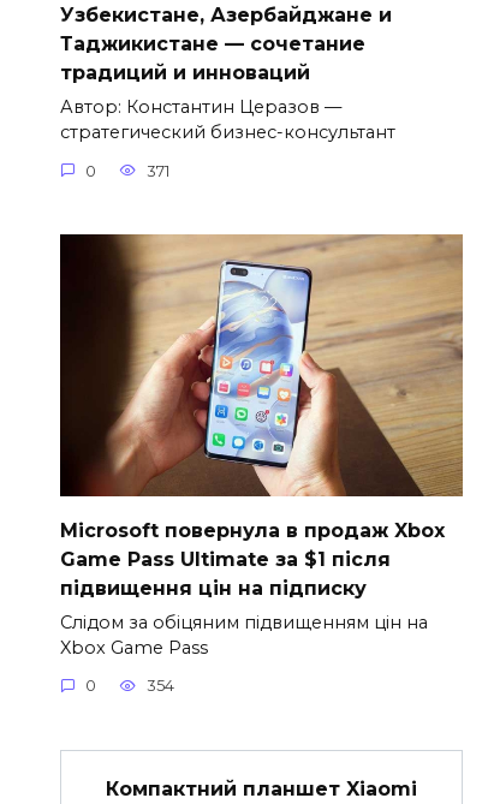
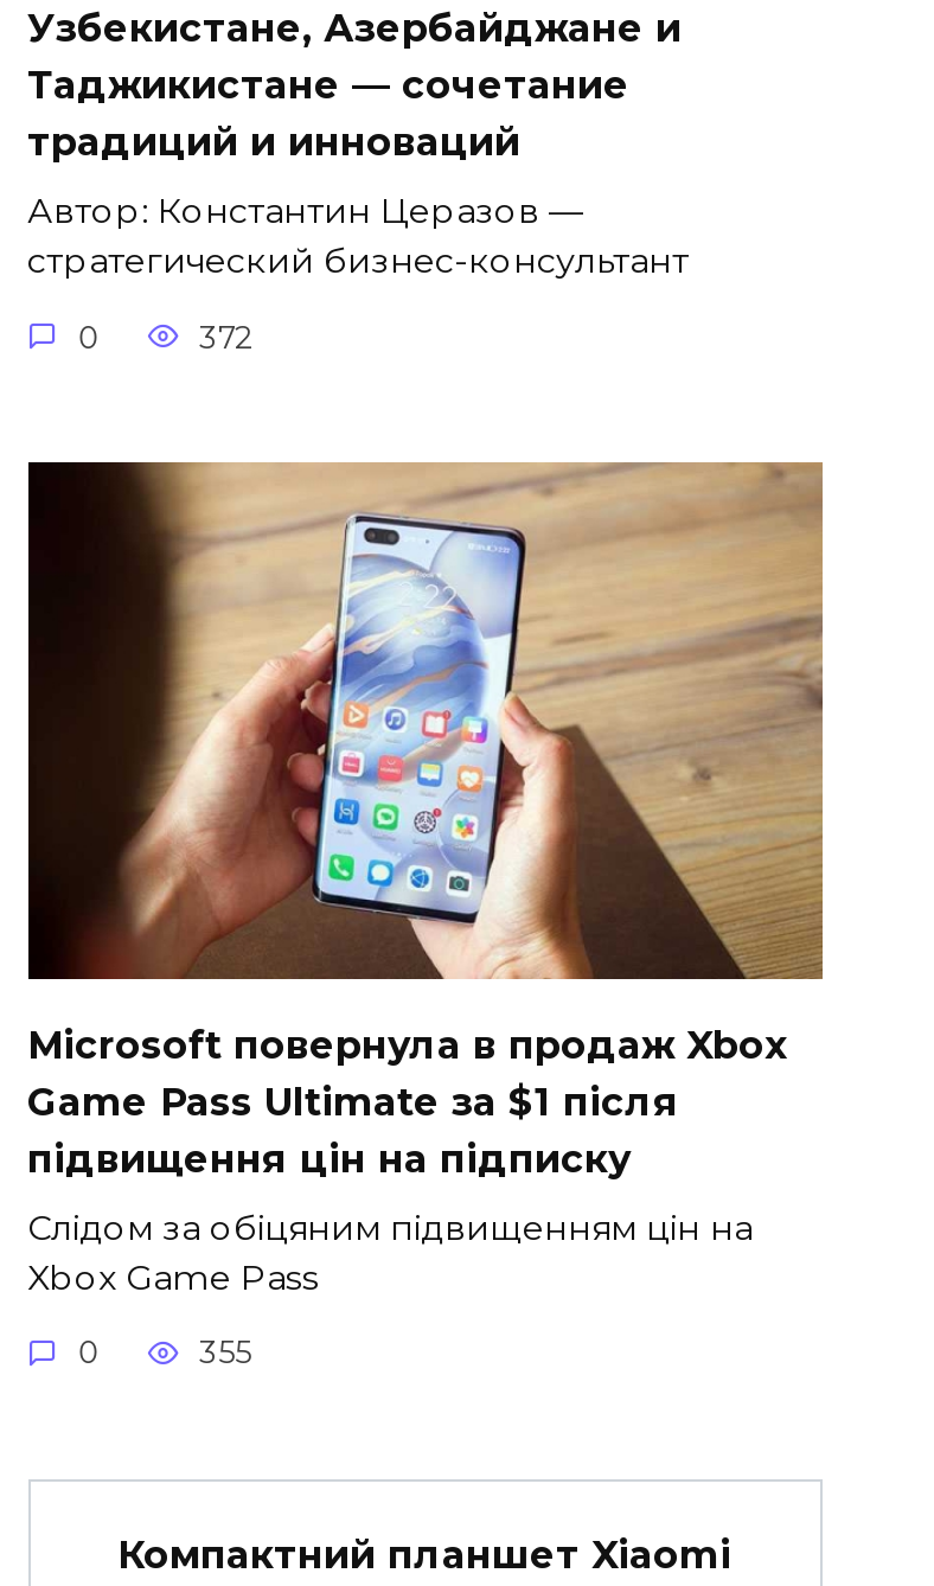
[147,162,169,180] 371 -> [199,319,251,355] 372
[147,677,174,695] 354 -> [199,1335,251,1371] 355

